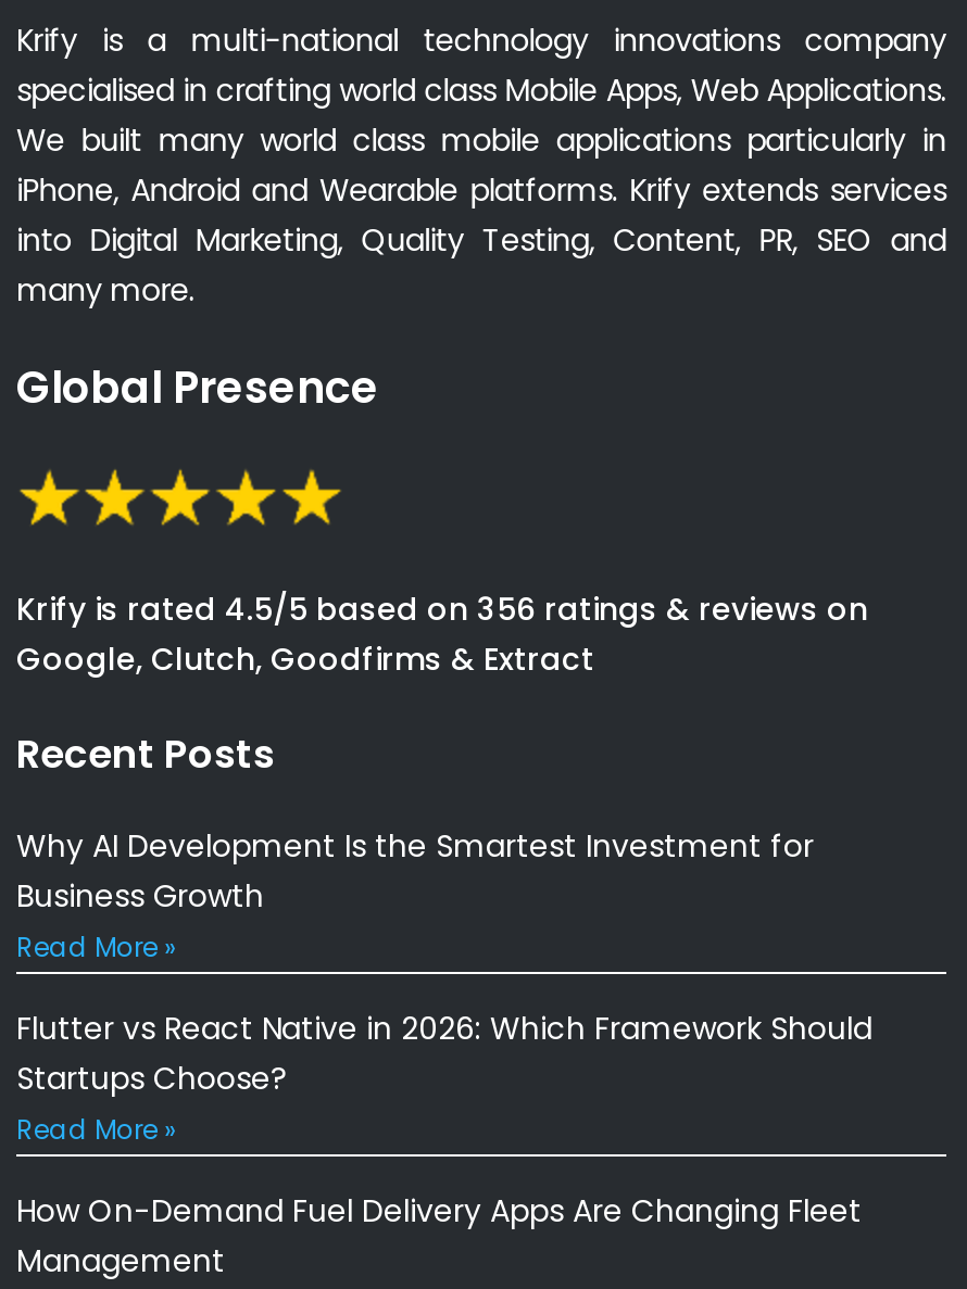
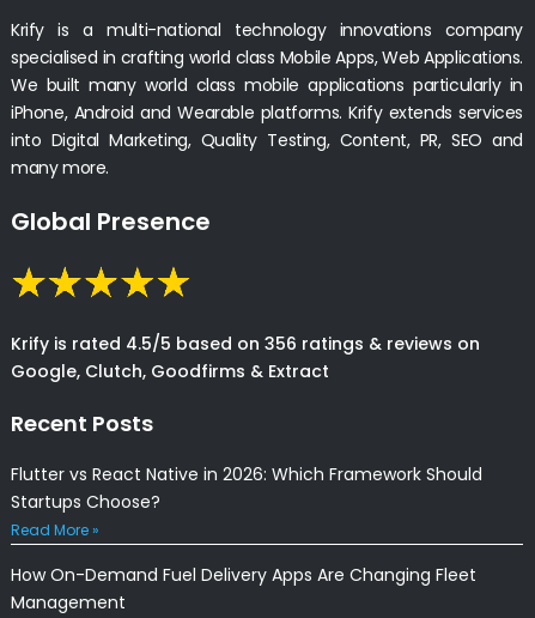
[16,823,814,964] Why AI Development Is the Smartest Investment for | Business Growth | Read More » -> none

